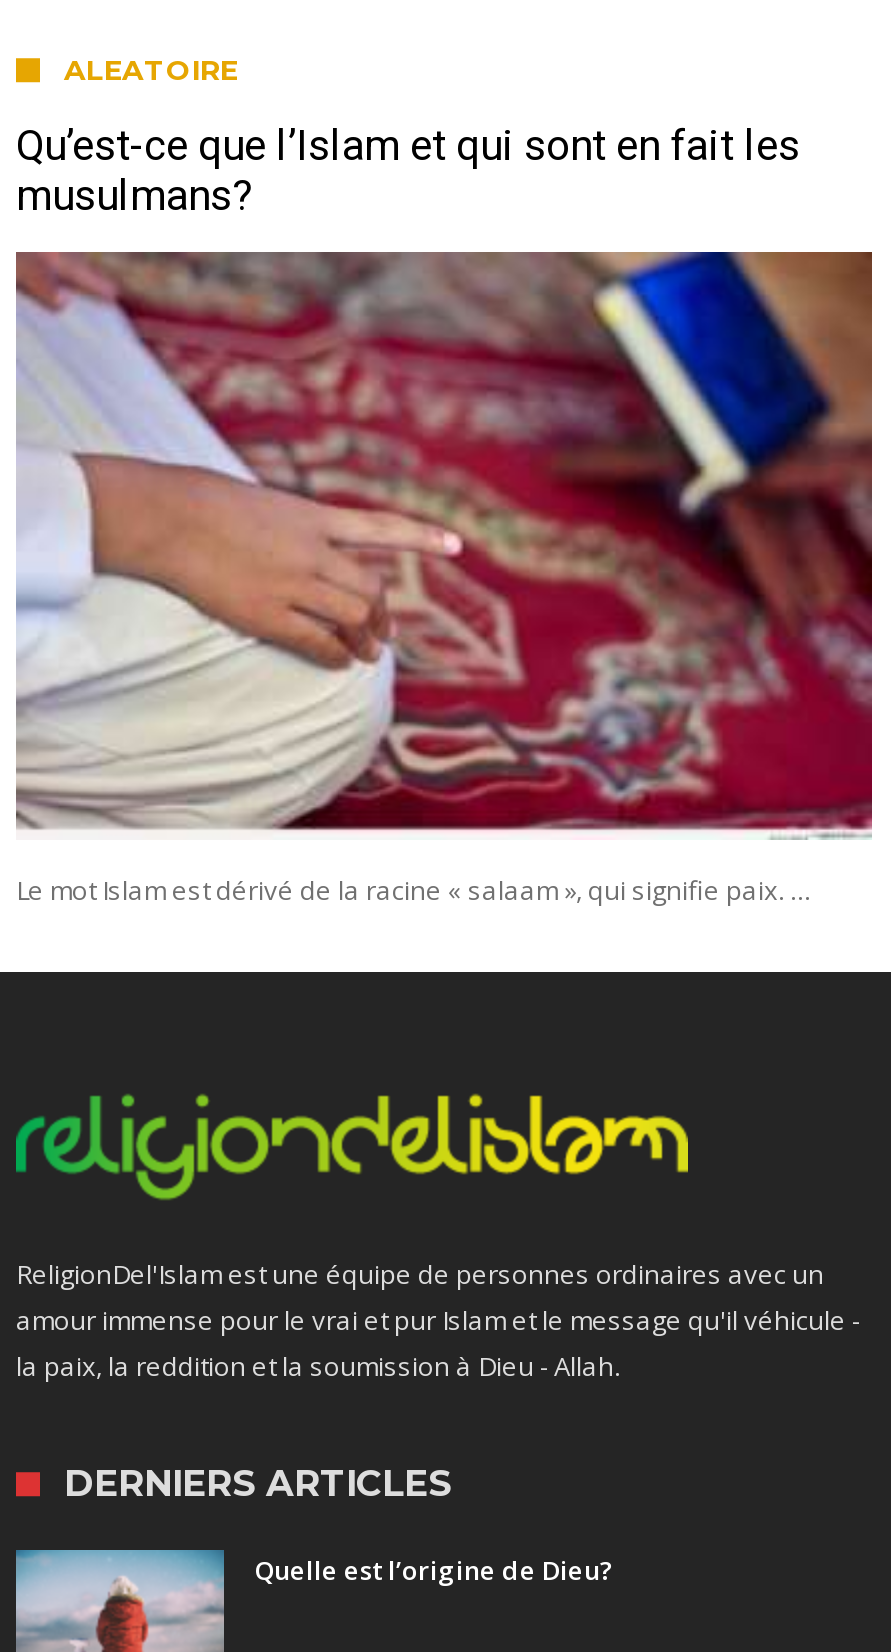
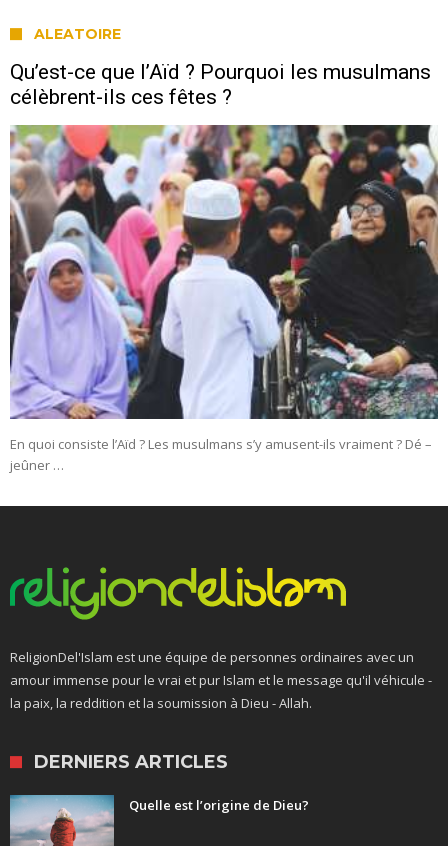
[16,122,800,220] Qu’est-ce que l’Islam et qui sont en fait les | musulmans? -> [10,60,431,109] Qu’est-ce que l’Aïd ? Pourquoi les musulmans | célèbrent-ils ces fêtes ?
[14,250,874,908] [image] | Le mot Islam est dérivé de la racine « salaam », qui signifie paix. … -> [9,124,439,474] [image] | En quoi consiste l’Aïd ? Les musulmans s’y amusent-ils vraiment ? Dé – | jeûner …

